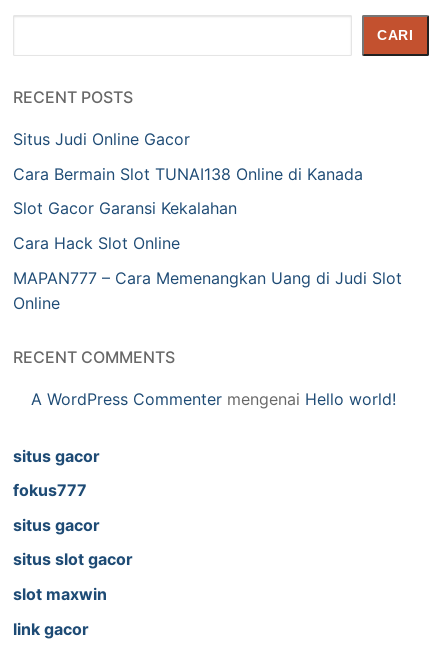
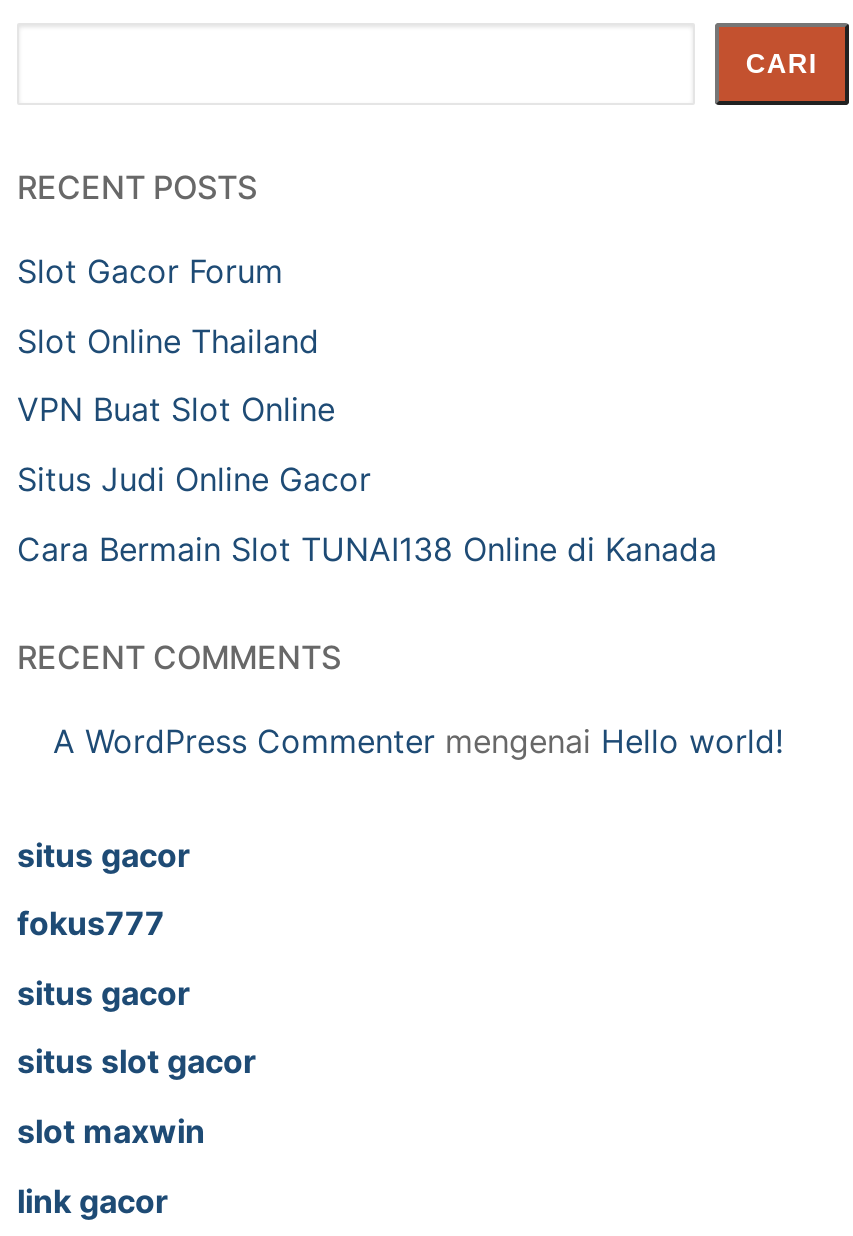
none -> [17,251,335,430] Slot Gacor Forum | Slot Online Thailand | VPN Buat Slot Online
moved [13,129,363,184] -> [17,459,717,568]: Situs Judi Online Gacor | Cara Bermain Slot TUNAI138 Online di Kanada
[13,198,402,313] Slot Gacor Garansi Kekalahan | Cara Hack Slot Online | MAPAN777 – Cara Memenangkan Uang di Judi Slot | Online -> none

